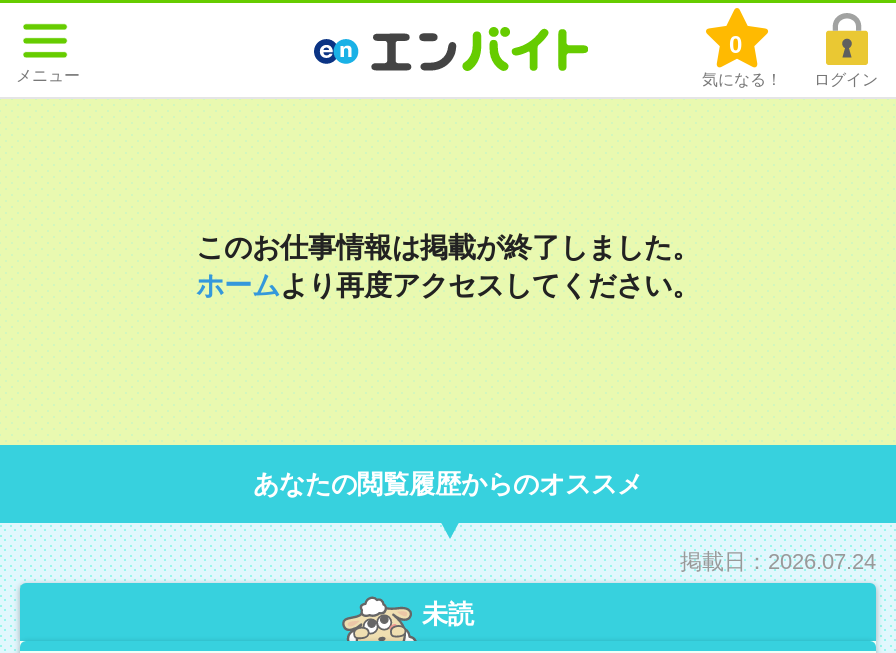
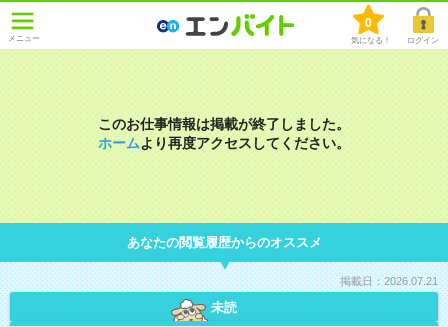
[680,549,876,573] 掲載日：2026.07.24 -> [340,275,438,287] 掲載日：2026.07.21

